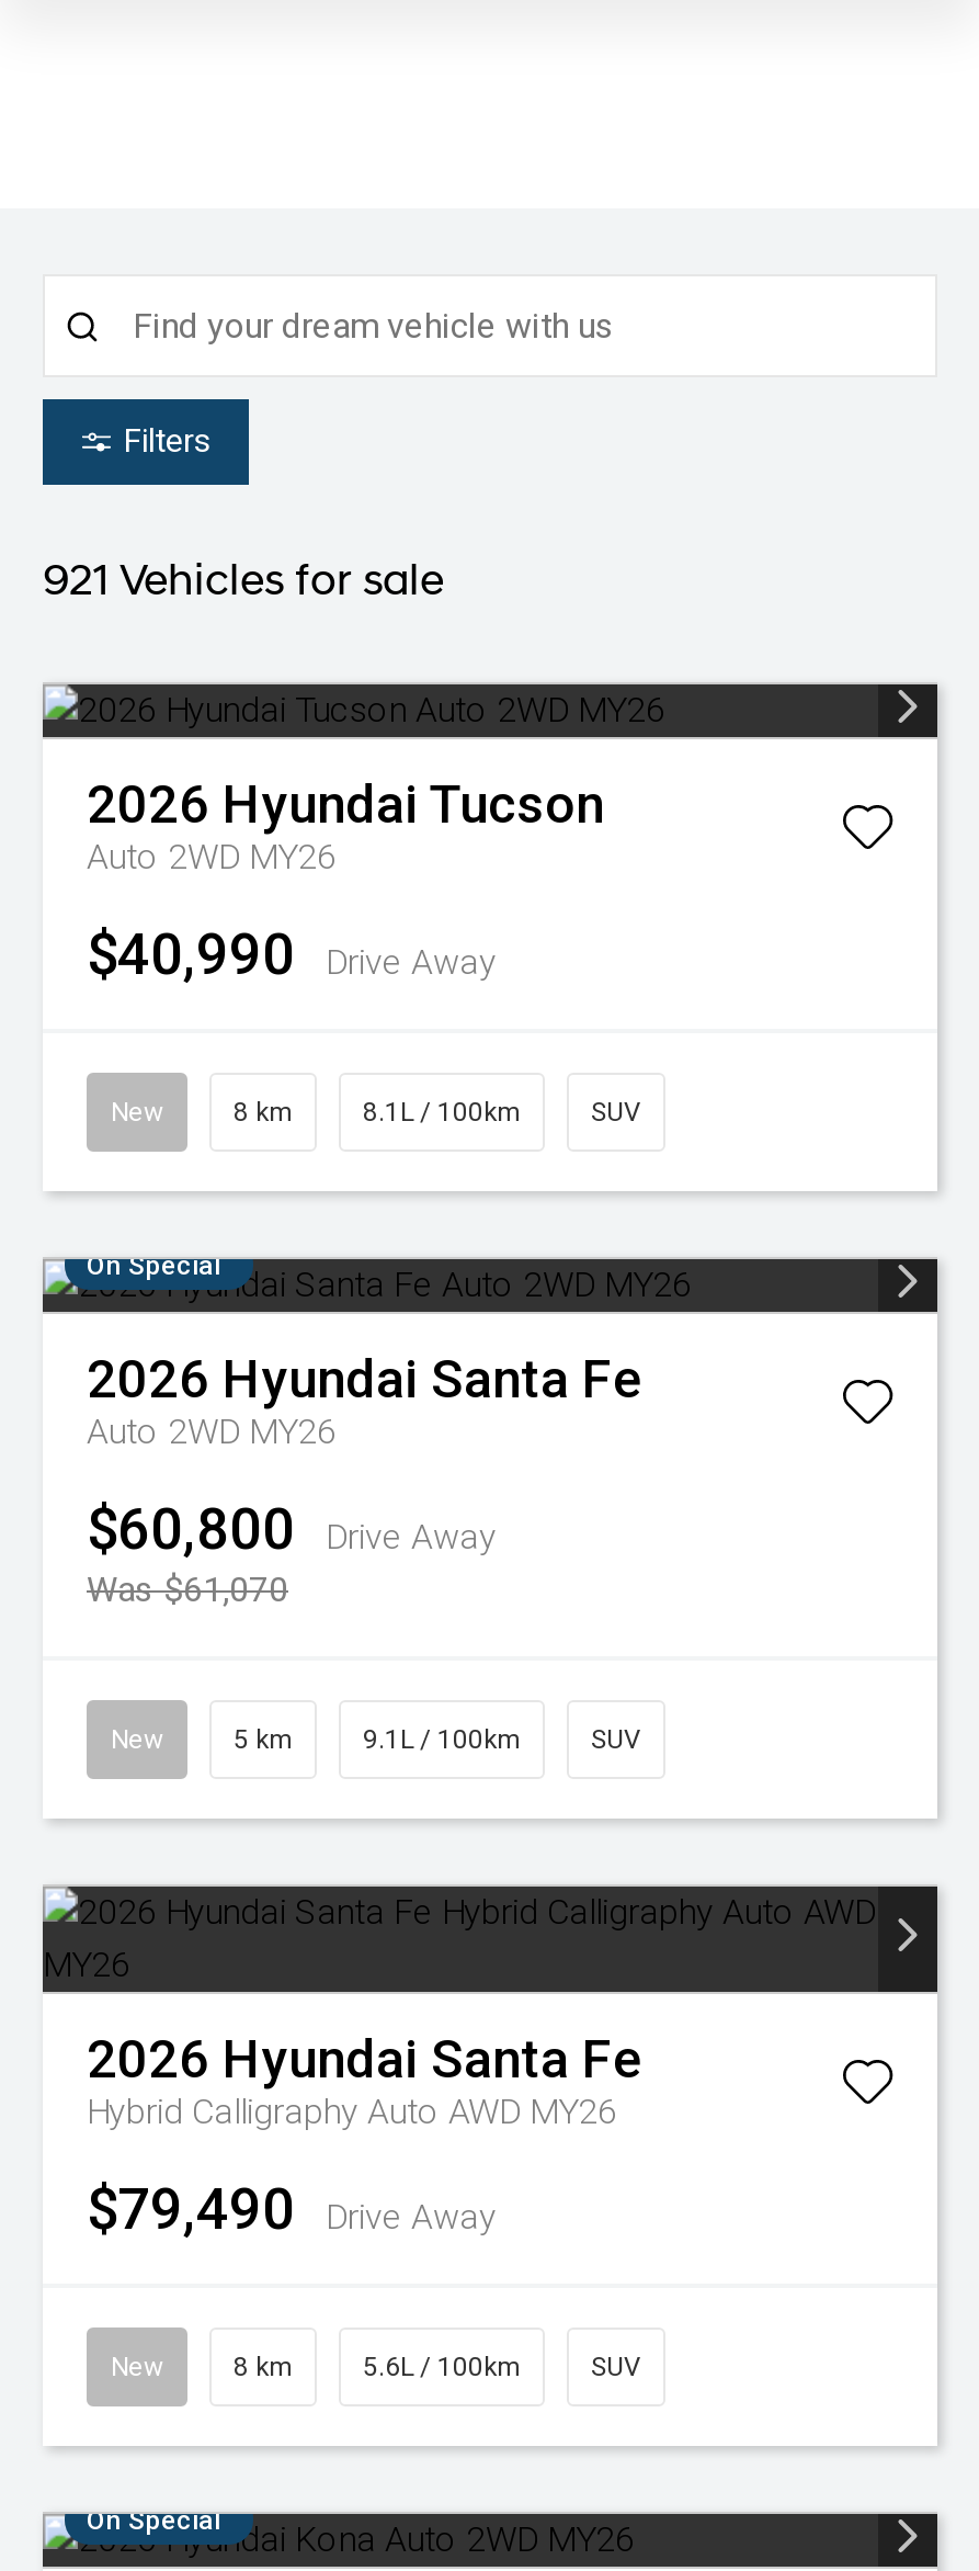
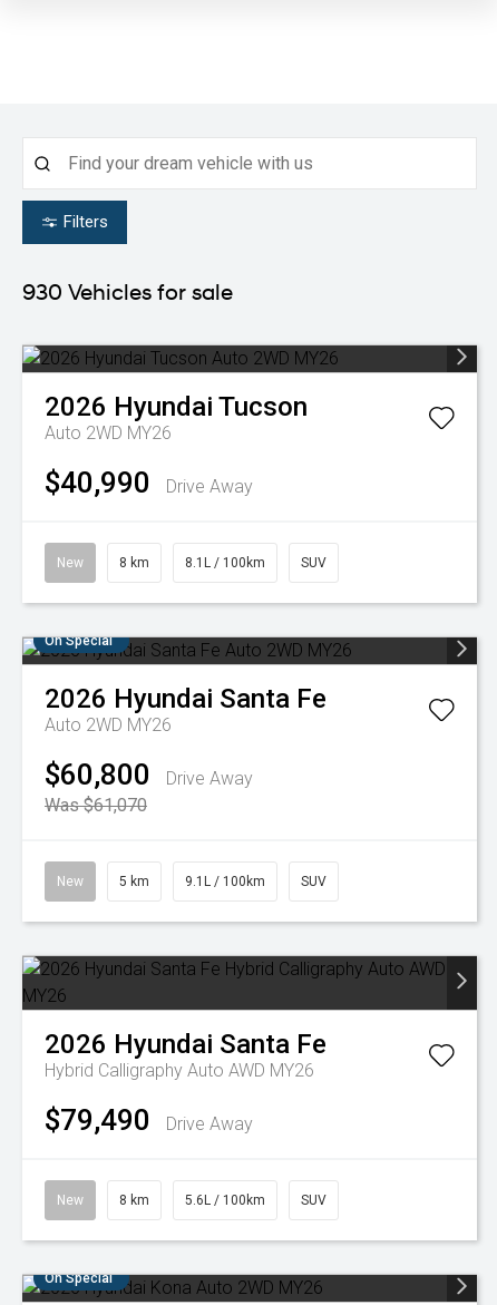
[43,562,444,605] 921 Vehicles for sale -> [22,283,233,305] 930 Vehicles for sale

